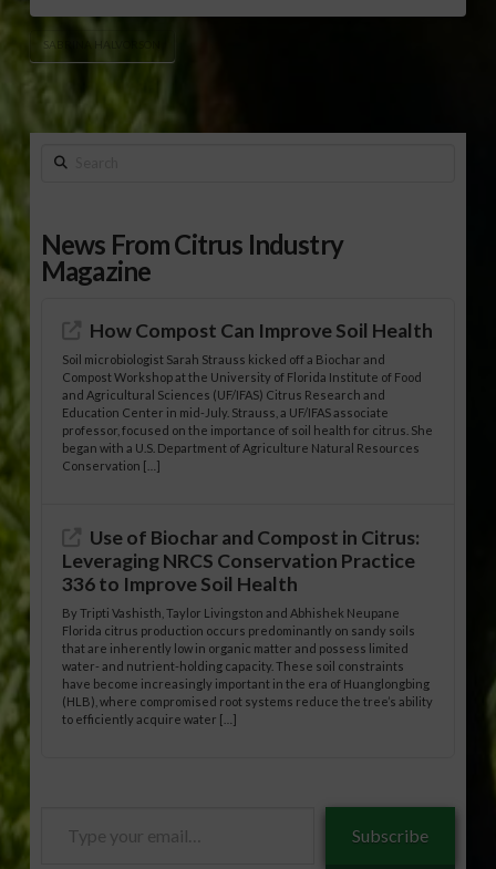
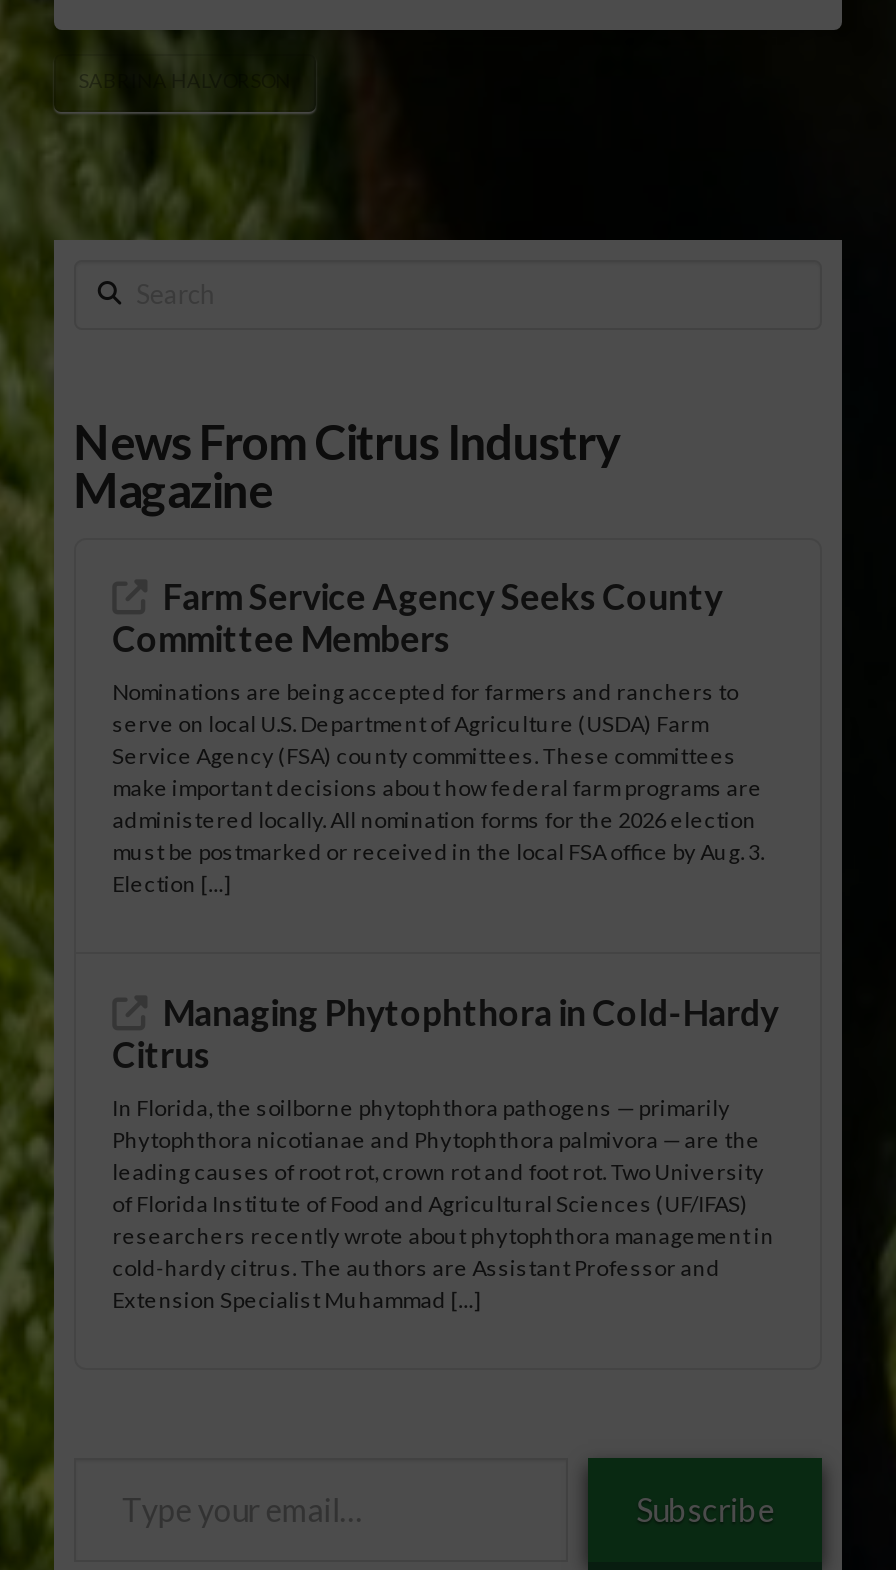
[62,319,433,473] How Compost Can Improve Soil Health | Soil microbiologist Sarah Strauss kicked off a Biochar and | Compost Workshop at the University of Florida Institute of Food | and Agricultural Sciences (UF/IFAS) Citrus Research and | Education Center in mid-July. Strauss, a UF/IFAS associate | professor, focused on the importance of soil health for citrus. She | began with a U.S. Department of Agriculture Natural Resources | Conservation […] -> [112,576,764,896] Farm Service Agency Seeks County | Committee Members | Nominations are being accepted for farmers and ranchers to | serve on local U.S. Department of Agriculture (USDA) Farm | Service Agency (FSA) county committees. These committees | make important decisions about how federal farm programs are | administered locally. All nomination forms for the 2026 election | must be postmarked or received in the local FSA office by Aug. 3. | Election […]
[62,525,433,726] Use of Biochar and Compost in Citrus: | Leveraging NRCS Conservation Practice | 336 to Improve Soil Health | By Tripti Vashisth, Taylor Livingston and Abhishek Neupane | Florida citrus production occurs predominantly on sandy soils | that are inherently low in organic matter and possess limited | water- and nutrient-holding capacity. These soil constraints | have become increasingly important in the era of Huanglongbing | (HLB), where compromised root systems reduce the tree’s ability | to efficiently acquire water […] -> [112,991,778,1312] Managing Phytophthora in Cold-Hardy | Citrus | In Florida, the soilborne phytophthora pathogens — primarily | Phytophthora nicotianae and Phytophthora palmivora — are the | leading causes of root rot, crown rot and foot rot. Two University | of Florida Institute of Food and Agricultural Sciences (UF/IFAS) | researchers recently wrote about phytophthora management in | cold-hardy citrus. The authors are Assistant Professor and | Extension Specialist Muhammad […]

